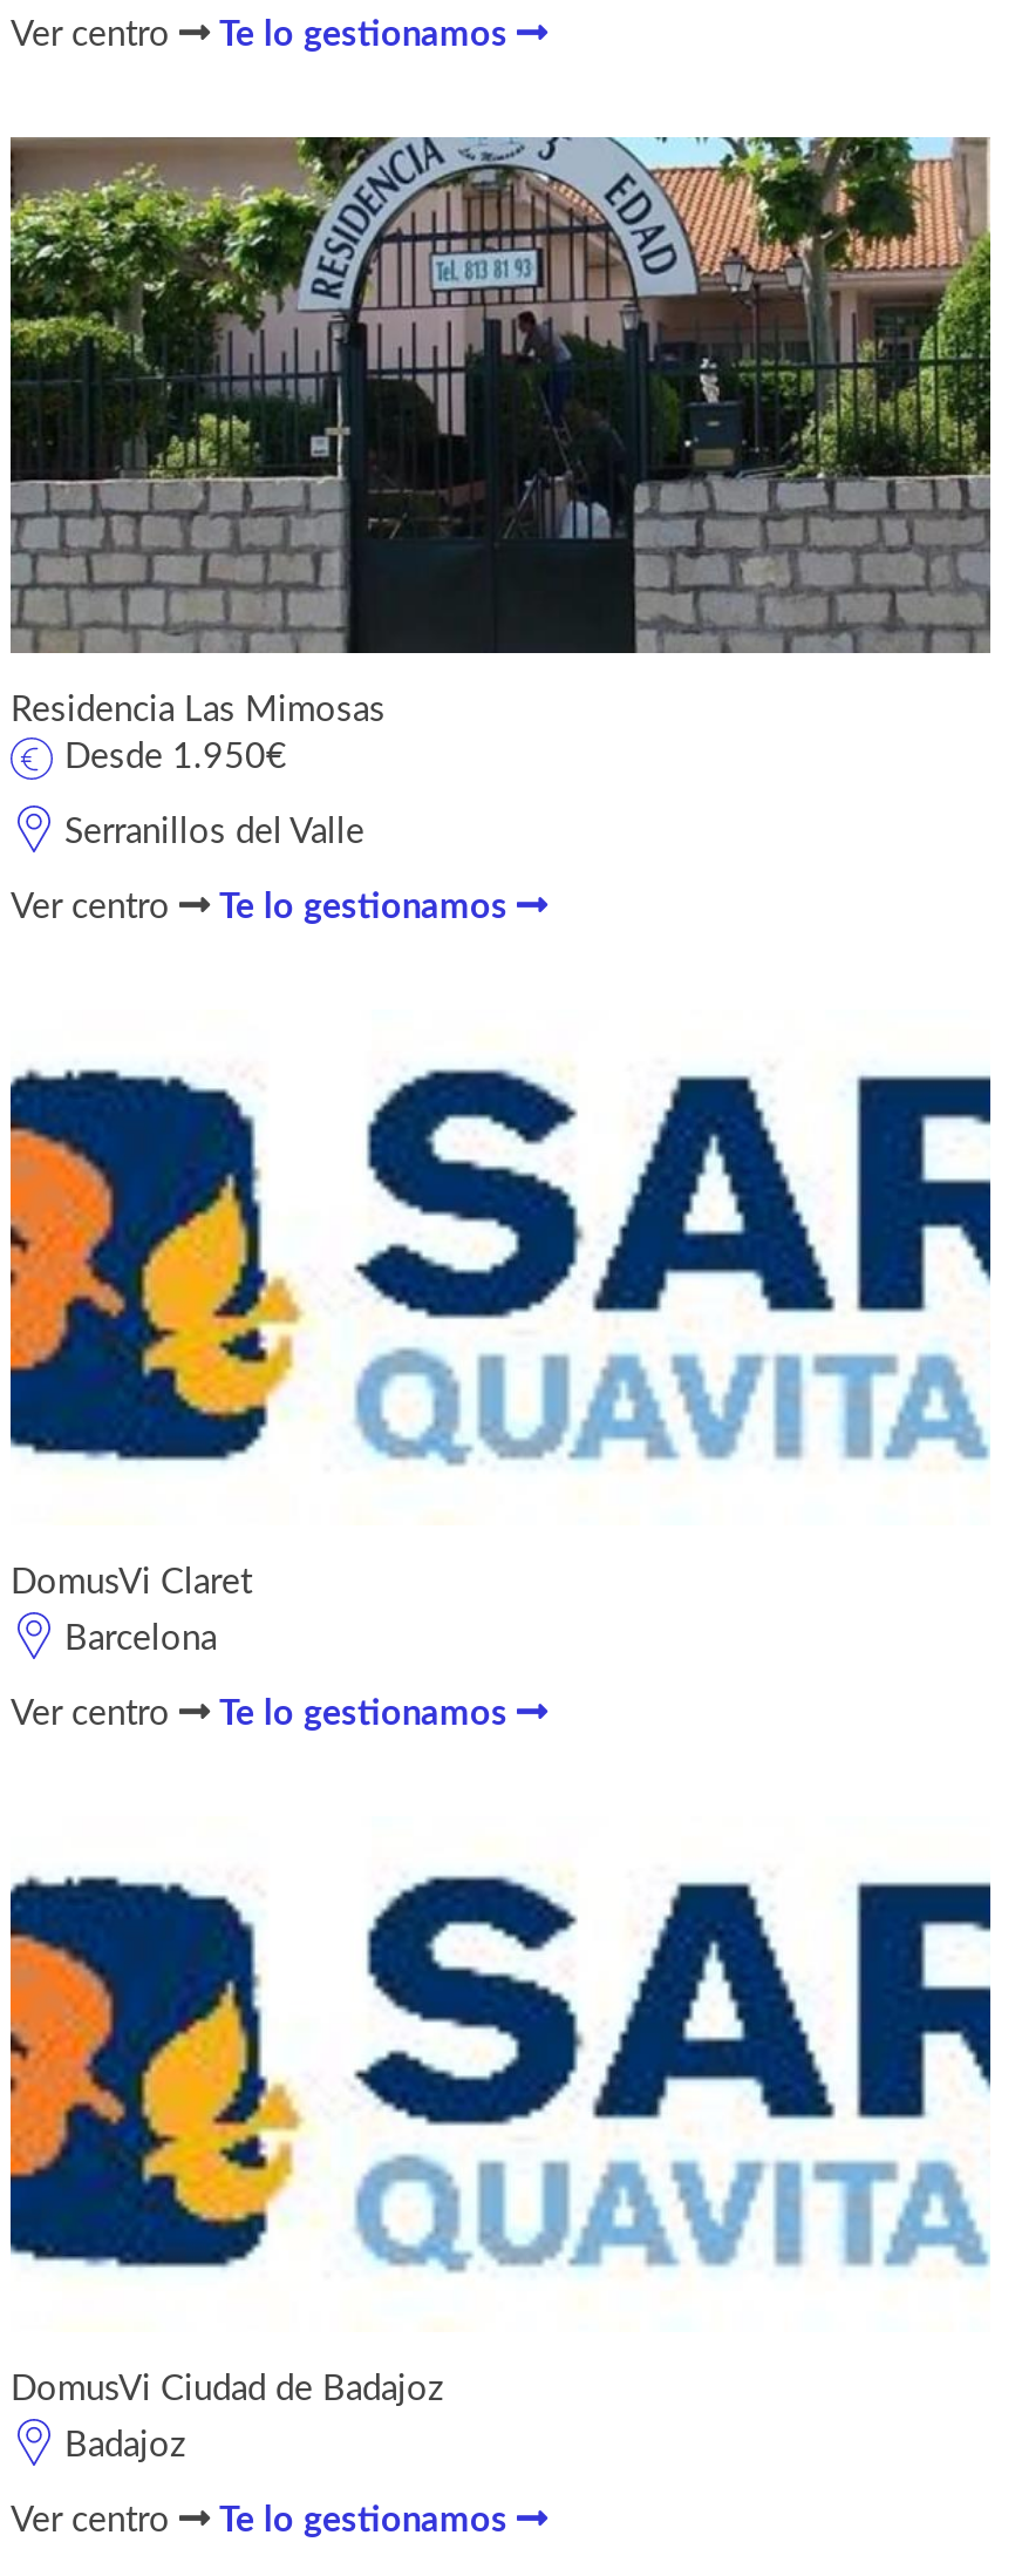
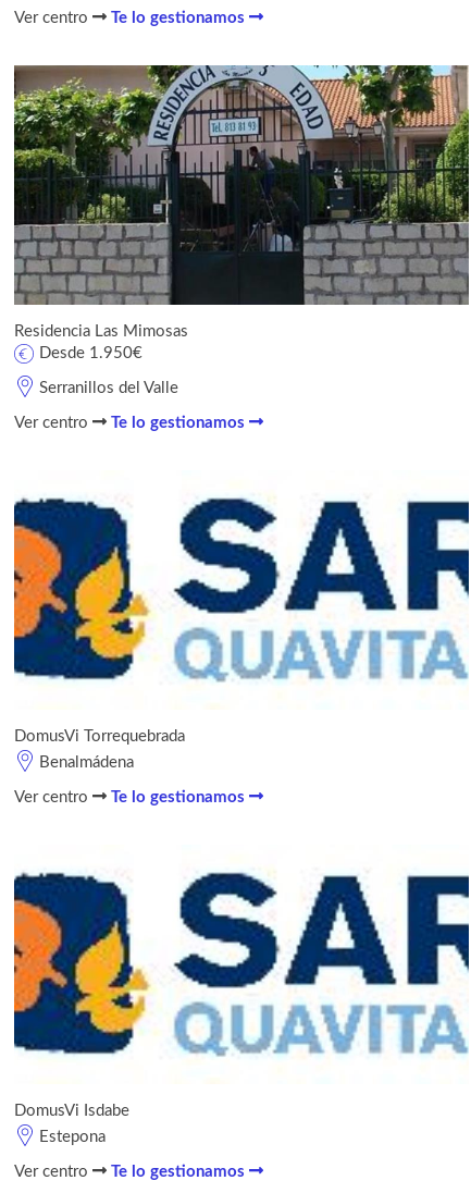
[11,1565,252,1600] DomusVi Claret -> [14,728,185,745] DomusVi Torrequebrada
[64,1621,217,1656] Barcelona -> [39,754,134,770] Benalmádena
[11,2372,444,2407] DomusVi Ciudad de Badajoz -> [14,1103,129,1119] DomusVi Isdabe
[64,2428,186,2463] Badajoz -> [39,1129,106,1145] Estepona

